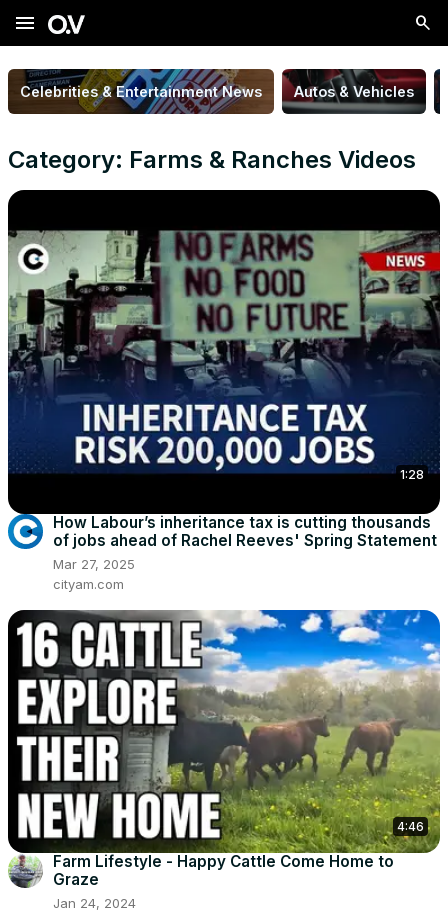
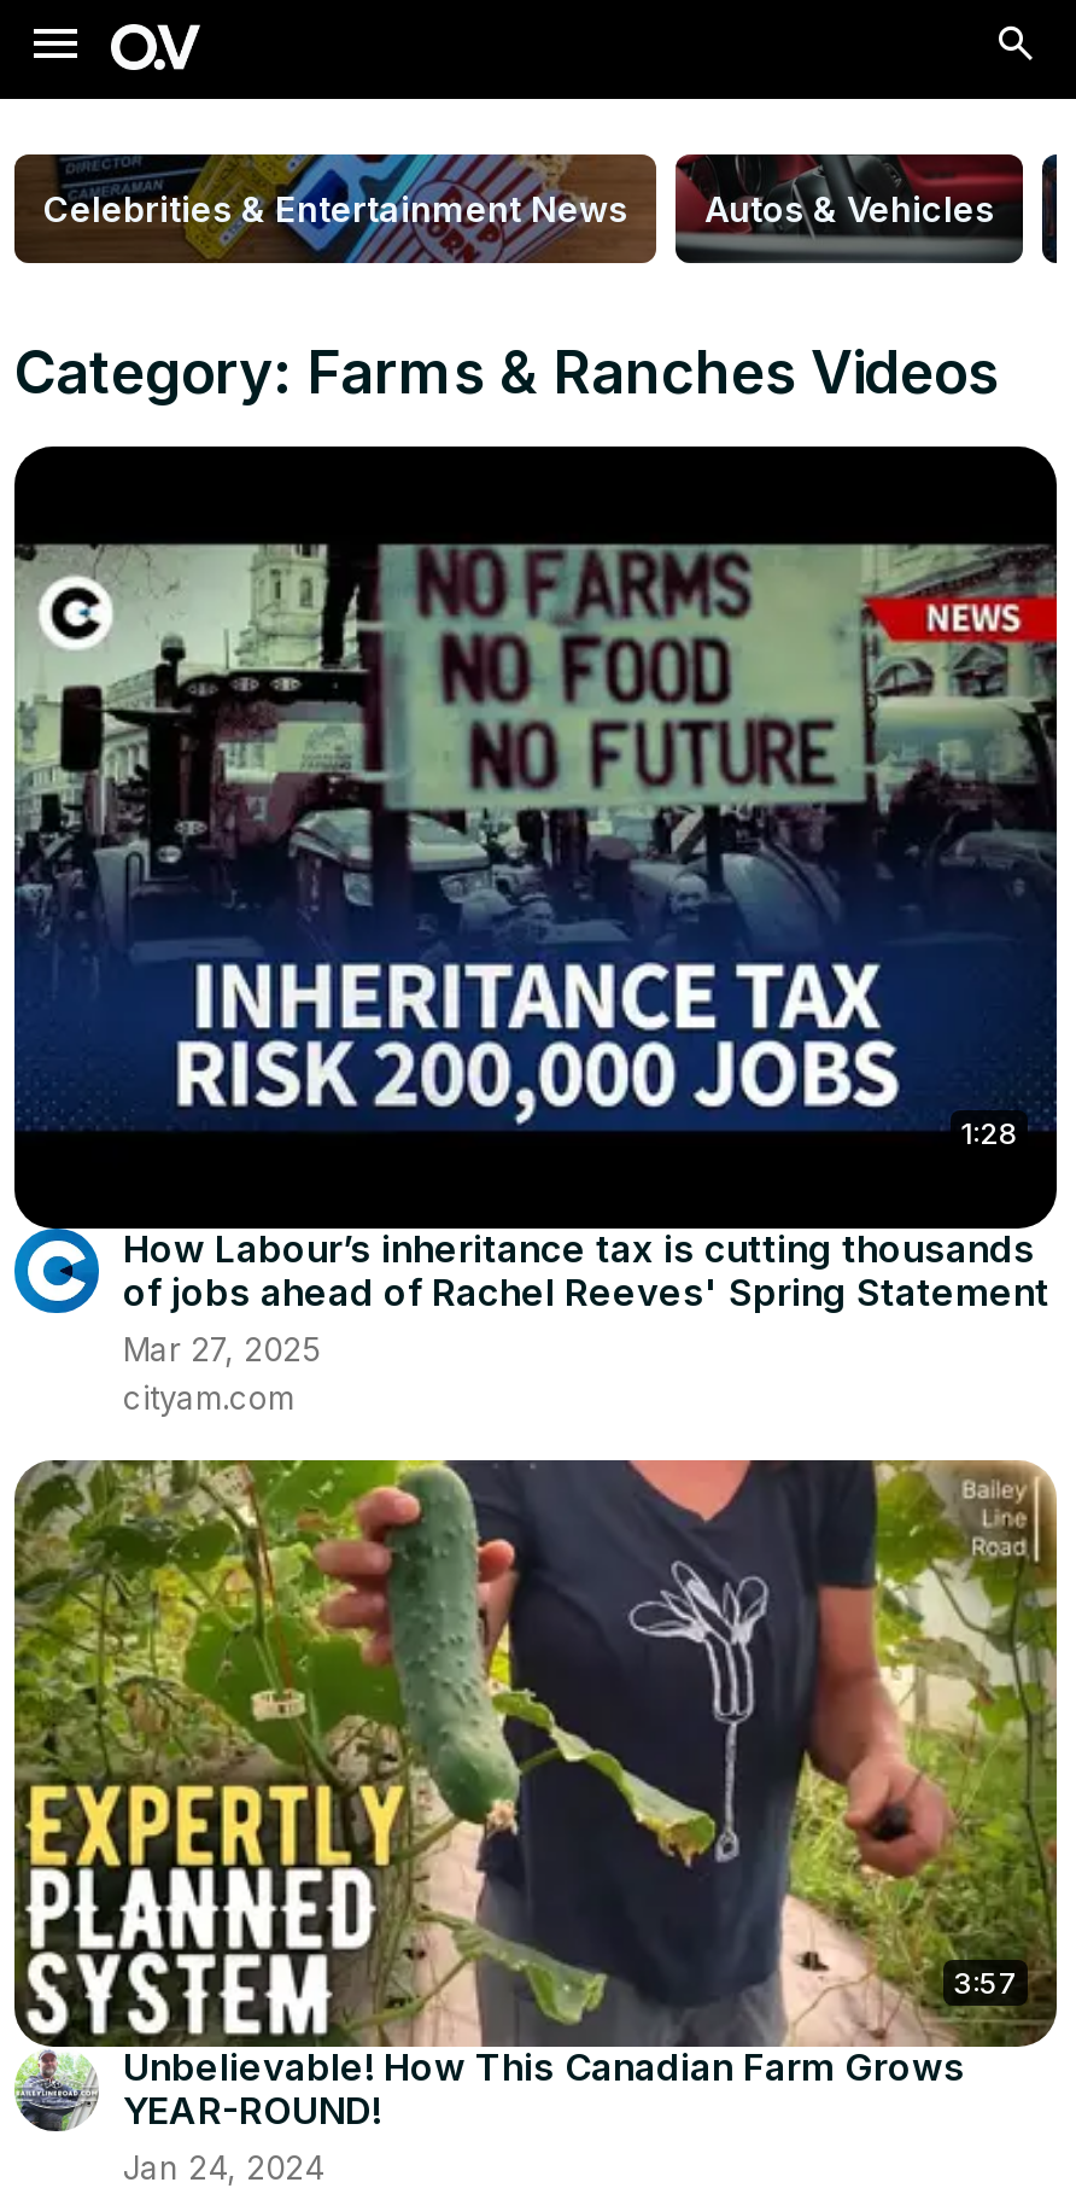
[7,609,441,851] [image] | 4:46 -> [12,1458,1059,2042] [image] | 3:57
[53,852,394,889] Farm Lifestyle - Happy Cattle Come Home to | Graze -> [123,2044,965,2134] Unbelievable! How This Canadian Farm Grows | YEAR-ROUND!

